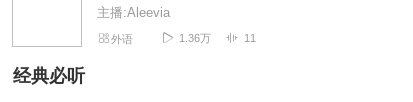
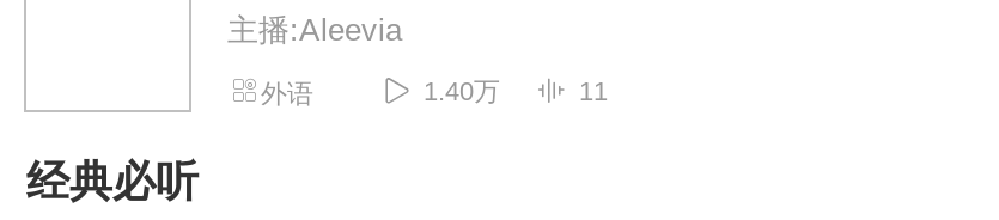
[179,32,211,44] 1.36万 -> [424,77,500,105] 1.40万

